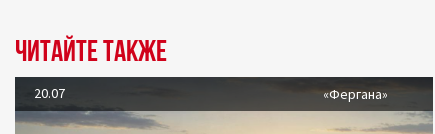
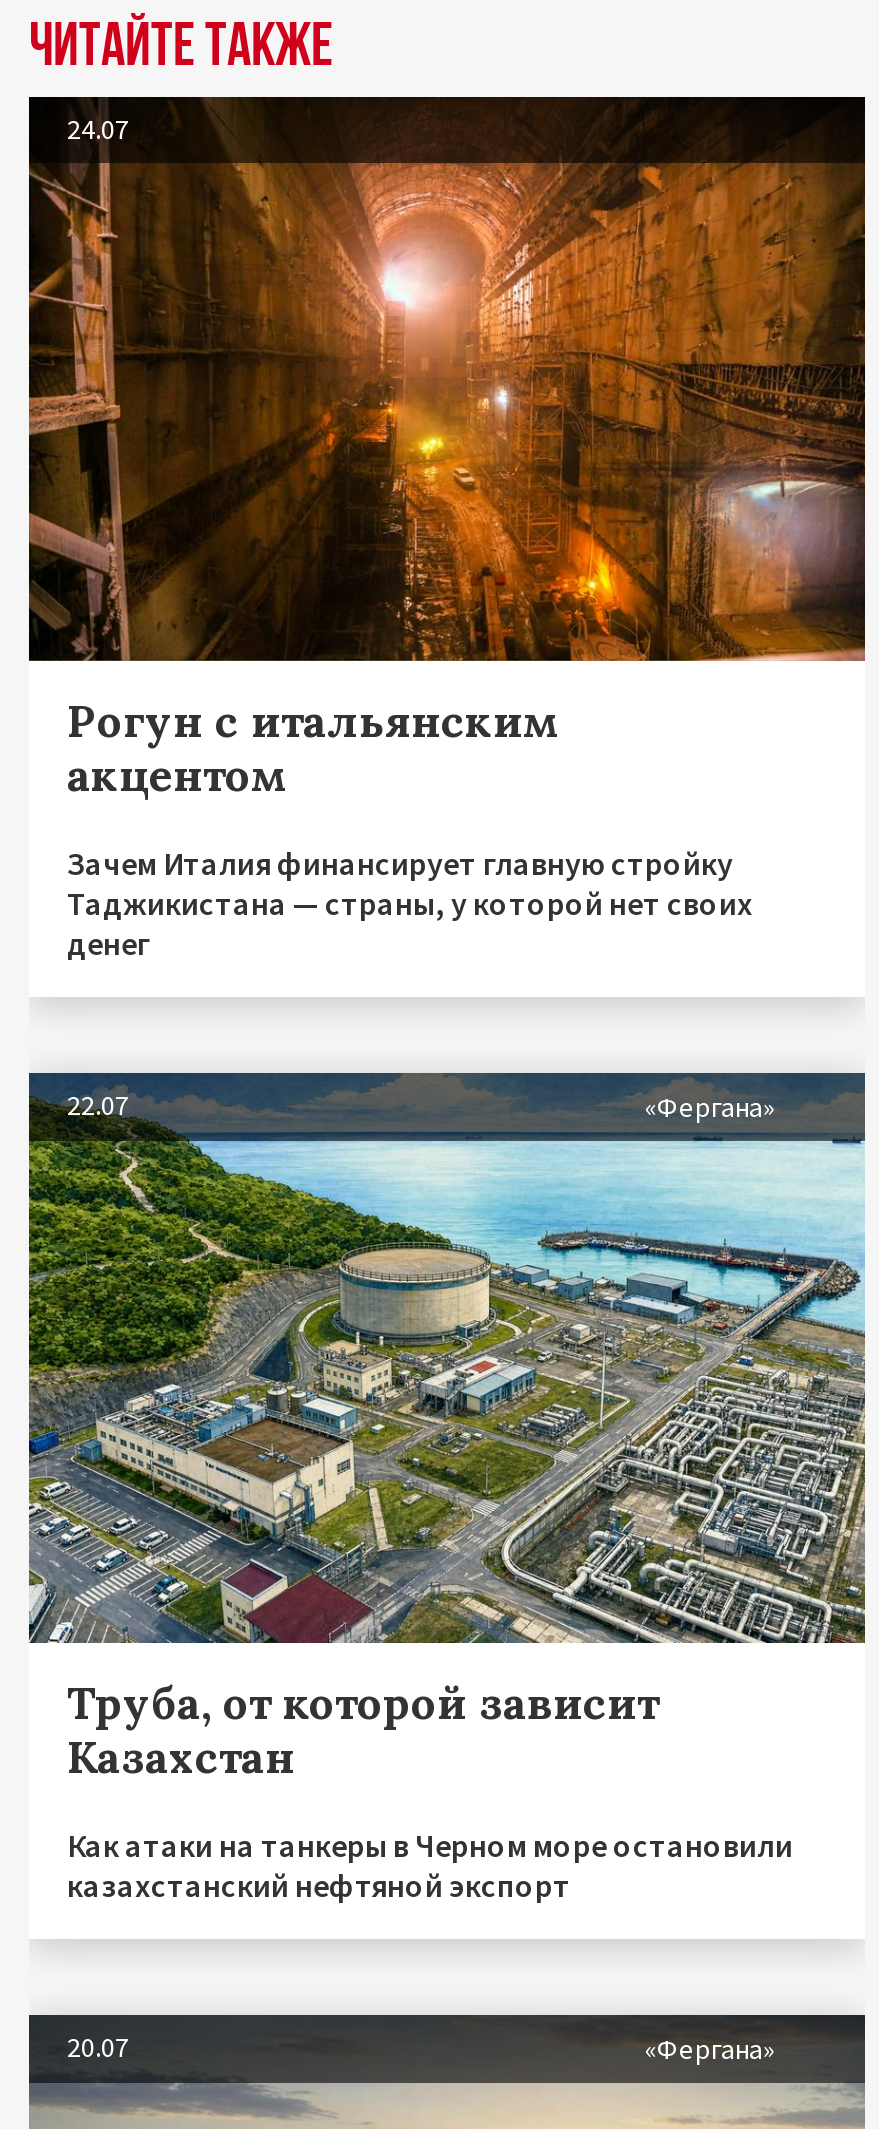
none -> [29,97,867,663] [image] | 24.07
none -> [29,1071,865,1645] [image] | 22.07 | «Фергана»
none -> [67,693,753,963] Рогун с итальянским | акцентом | Зачем Италия финансирует главную стройку | Таджикистана — страны, у которой нет своих | денег
none -> [67,1676,793,1906] Труба, от которой зависит | Казахстан | Как атаки на танкеры в Черном море остановили | казахстанский нефтяной экспорт

